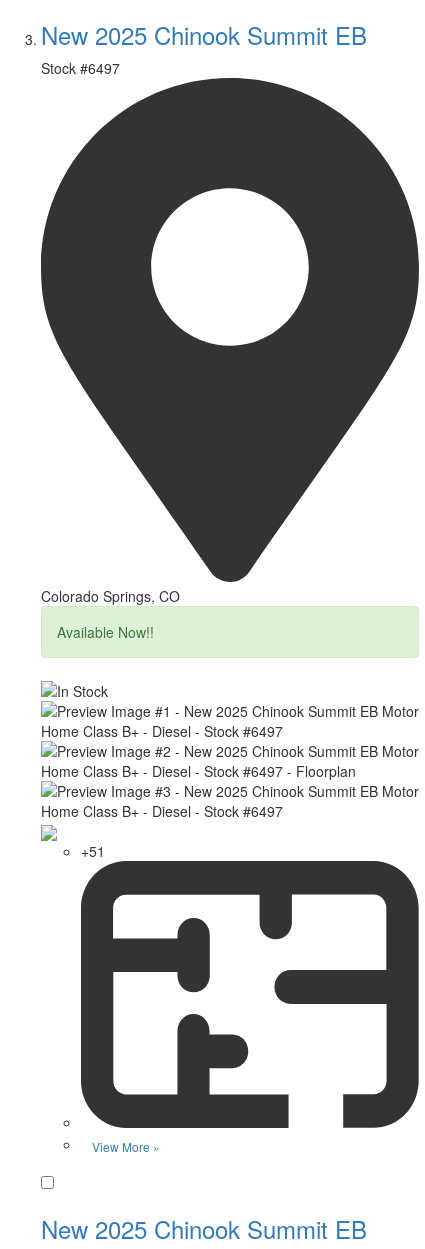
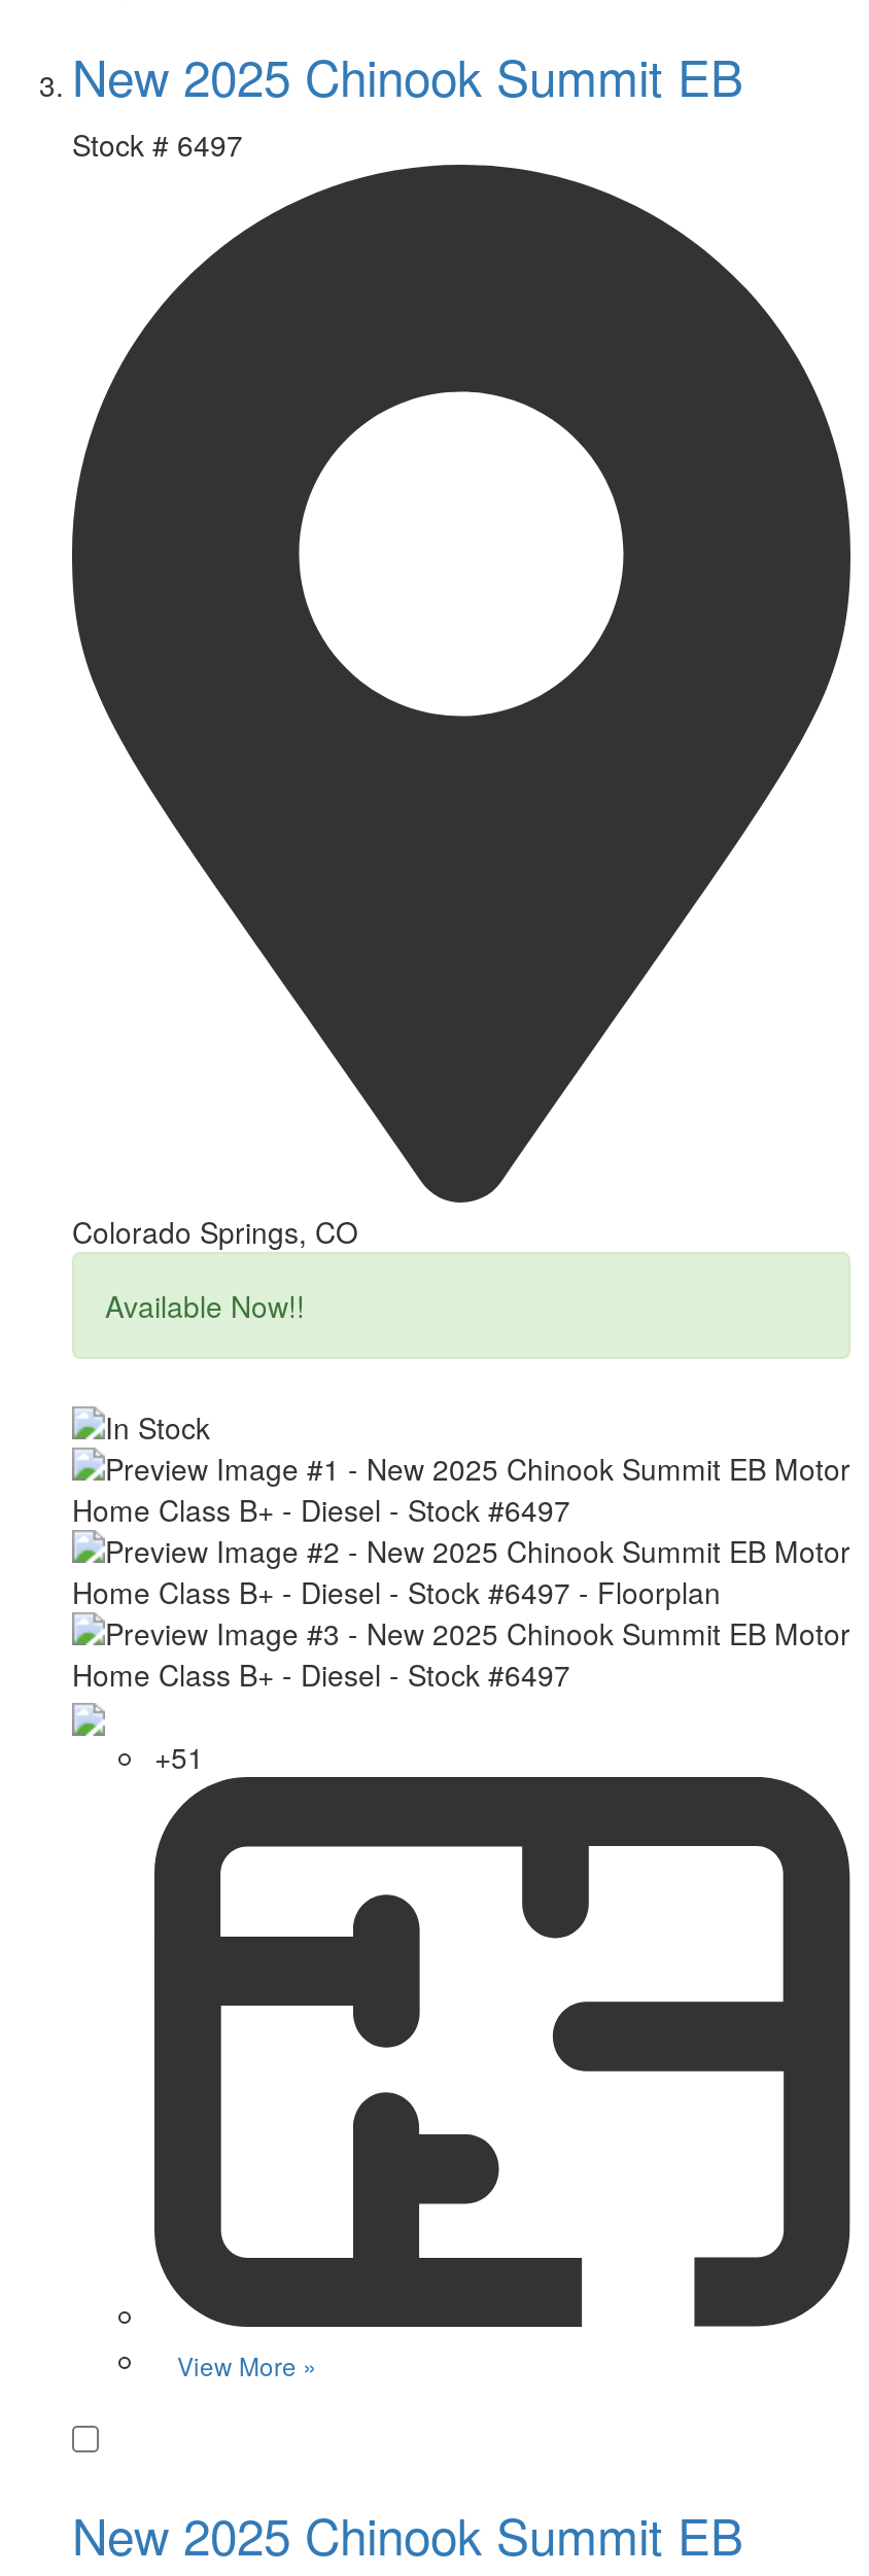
[41,58,120,78] Stock #6497 -> [72,124,243,165] Stock # 6497

